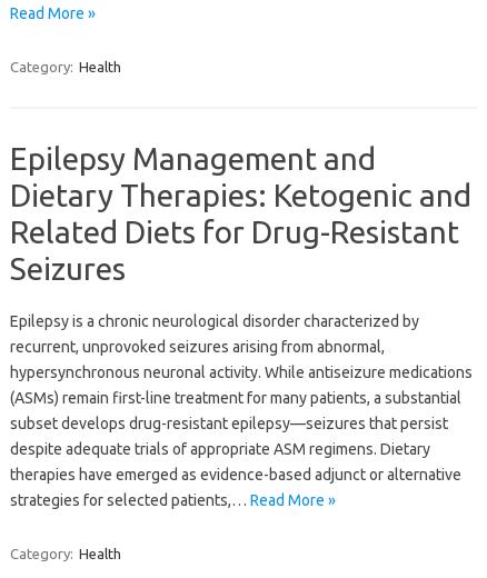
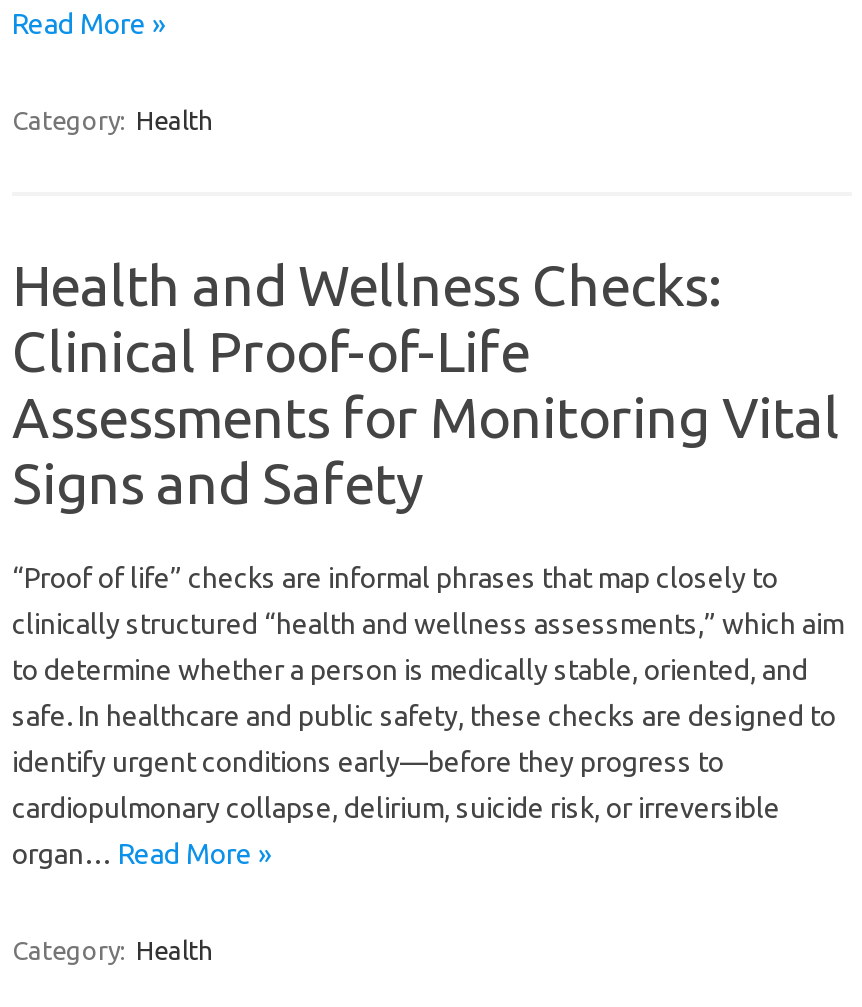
[10,141,471,286] Epilepsy Management and | Dietary Therapies: Ketogenic and | Related Diets for Drug-Resistant | Seizures -> [12,254,840,514] Health and Wellness Checks: | Clinical Proof-of-Life | Assessments for Monitoring Vital | Signs and Safety
[10,312,473,509] Epilepsy is a chronic neurological disorder characterized by | recurrent, unprovoked seizures arising from abnormal, | hypersynchronous neuronal activity. While antiseizure medications | (ASMs) remain first-line treatment for many patients, a substantial | subset develops drug-resistant epilepsy—seizures that persist | despite adequate trials of appropriate ASM regimens. Dietary | therapies have emerged as evidence-based adjunct or alternative | strategies for selected patients,… Read More » -> [12,562,844,870] “Proof of life” checks are informal phrases that map closely to | clinically structured “health and wellness assessments,” which aim | to determine whether a person is medically stable, oriented, and | safe. In healthcare and public safety, these checks are designed to | identify urgent conditions early—before they progress to | cardiopulmonary collapse, delirium, suicide risk, or irreversible | organ… Read More »

